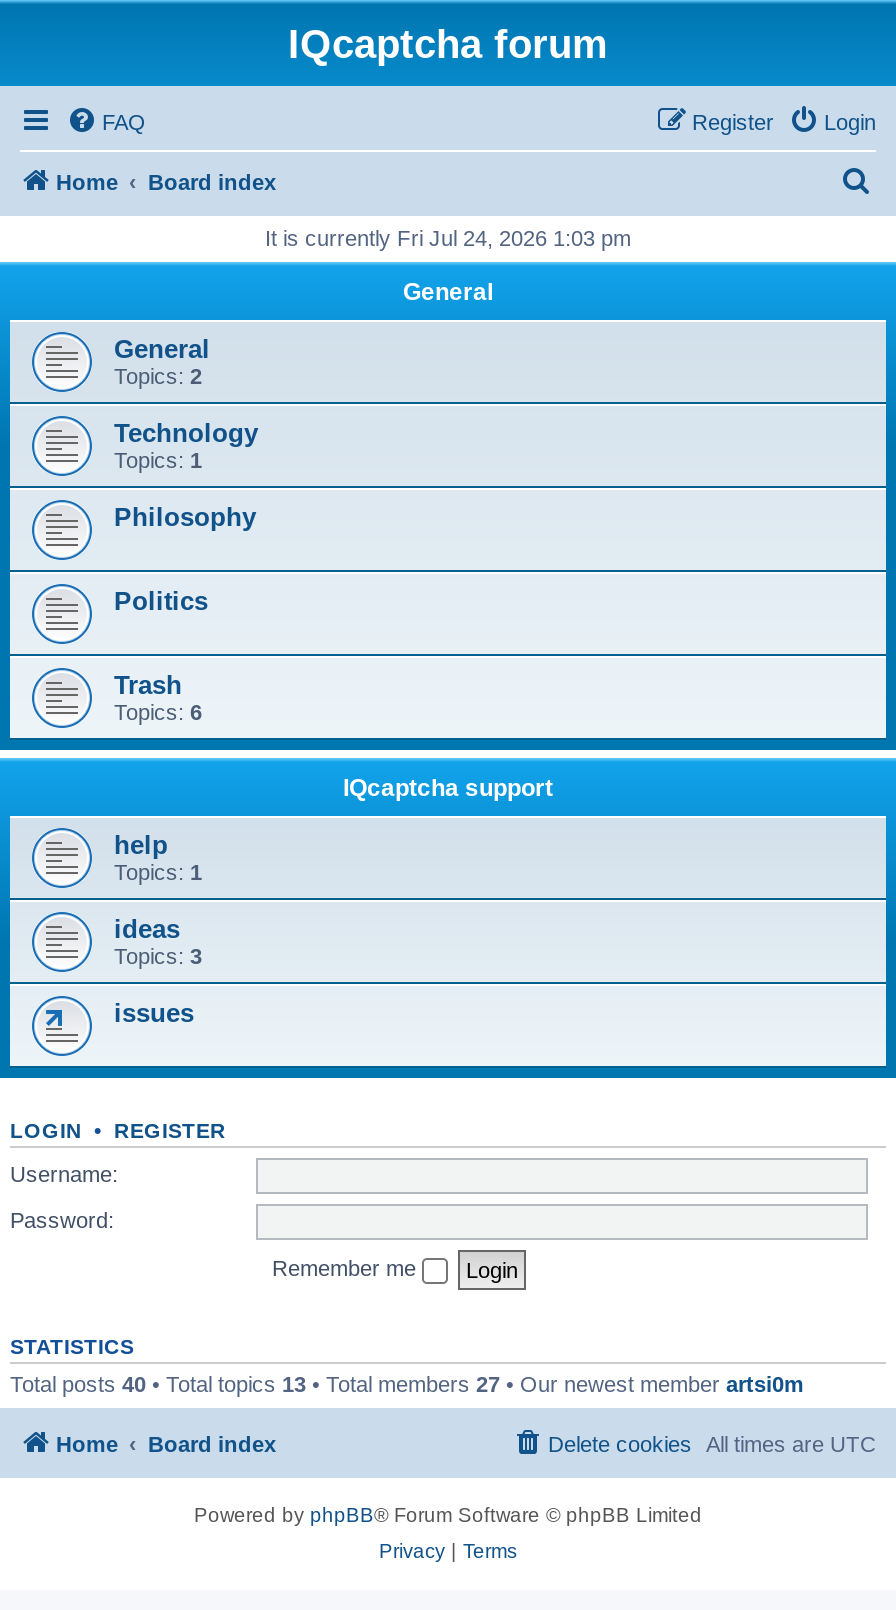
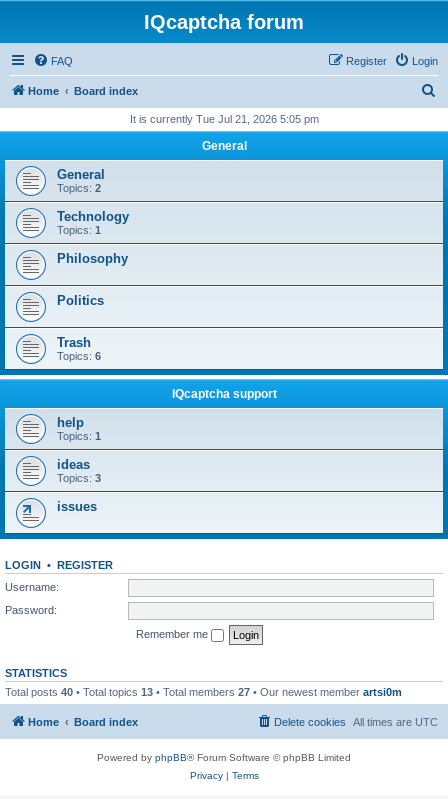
[265,226,631,250] It is currently Fri Jul 24, 2026 1:03 pm -> [129,113,318,125] It is currently Tue Jul 21, 2026 5:05 pm

